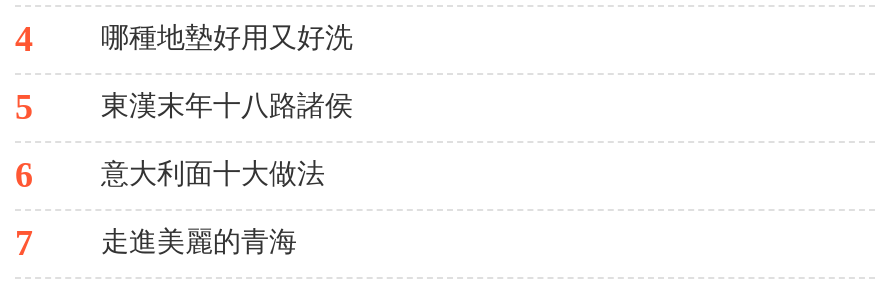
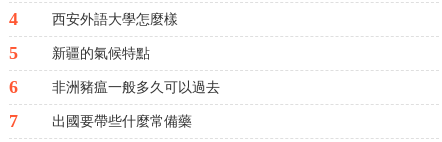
[101,23,353,53] 哪種地墊好用又好洗 -> [52,12,178,27] 西安外語大學怎麼樣
[101,91,353,121] 東漢末年十八路諸侯 -> [52,46,150,61] 新疆的氣候特點
[101,159,325,189] 意大利面十大做法 -> [52,80,220,95] 非洲豬瘟一般多久可以過去
[101,227,297,257] 走進美麗的青海 -> [52,114,192,129] 出國要帶些什麼常備藥

